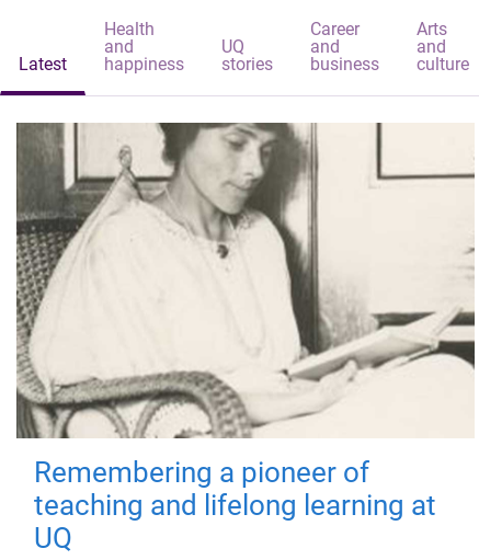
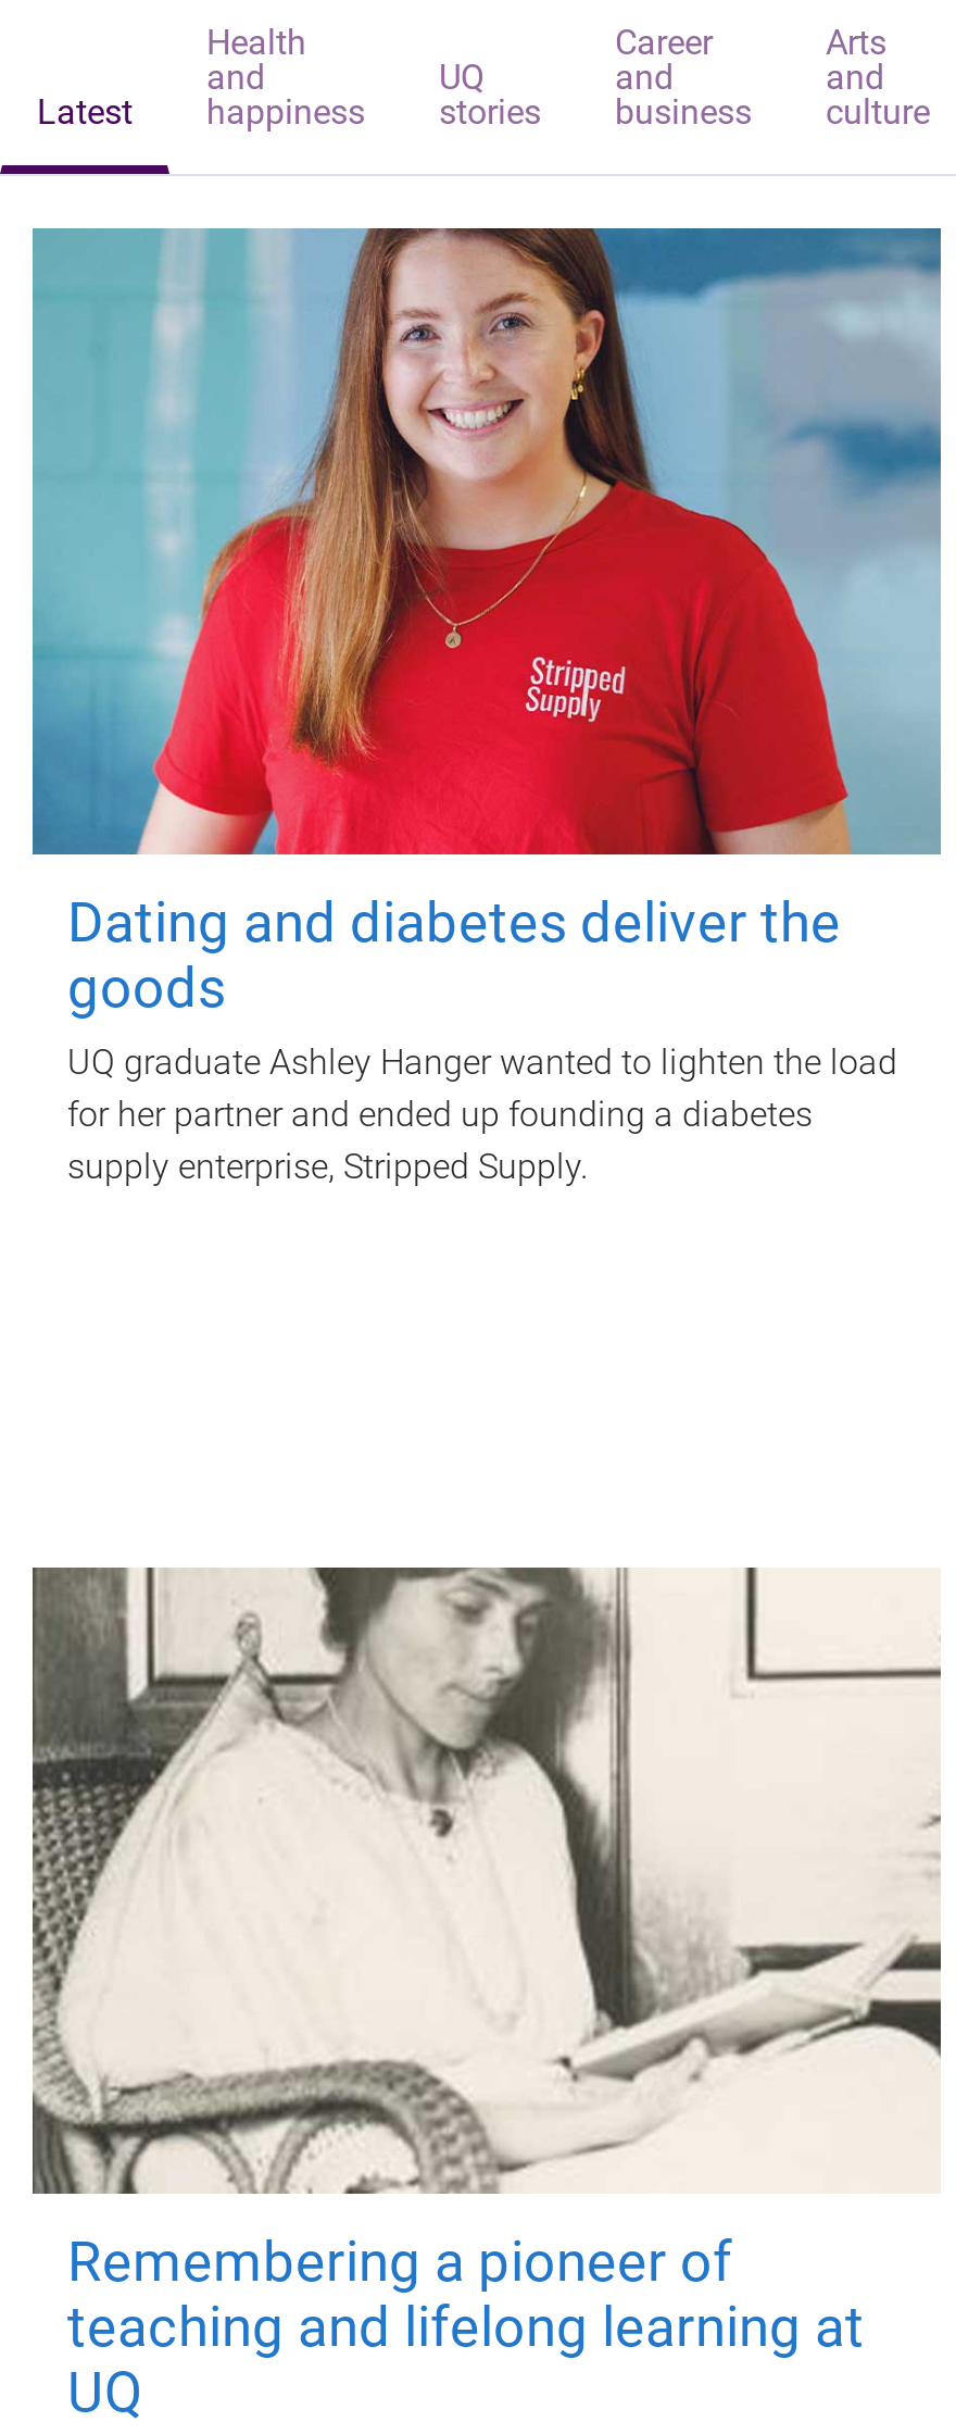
none -> [30,226,943,1187] [image] | Dating and diabetes deliver the | goods | UQ graduate Ashley Hanger wanted to lighten the load | for her partner and ended up founding a diabetes | supply enterprise, Stripped Supply.

